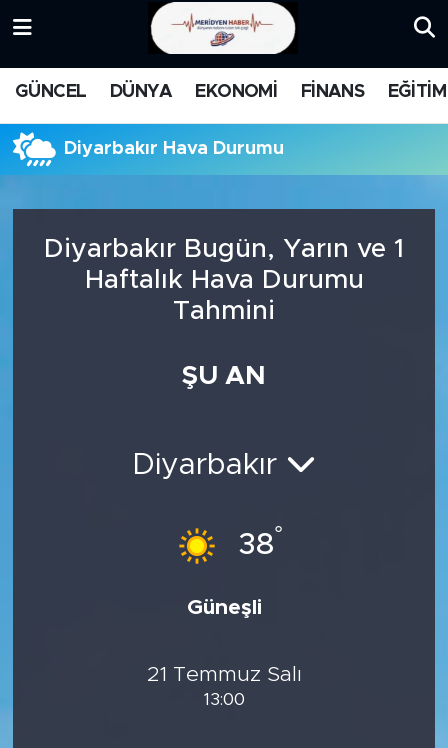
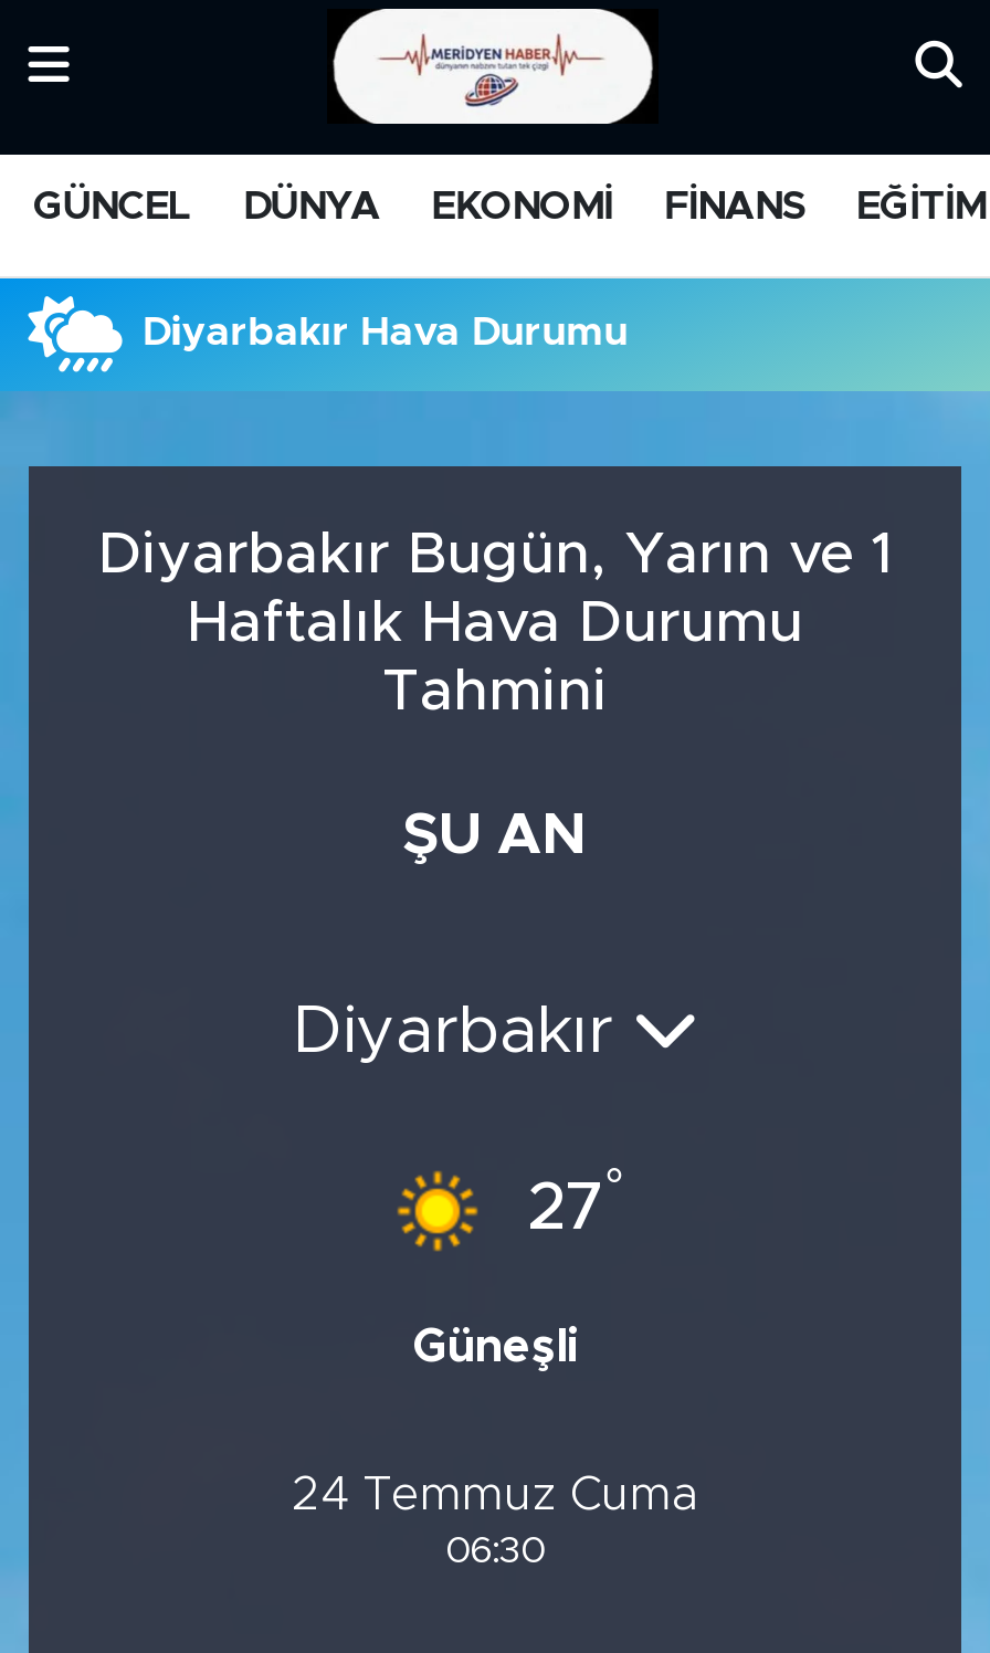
[238,524,283,560] 38° -> [527,1163,624,1241] 27°
[146,664,301,685] 21 Temmuz Salı -> [292,1473,698,1519] 24 Temmuz Cuma
[203,691,244,708] 13:00 -> [445,1532,545,1570] 06:30

